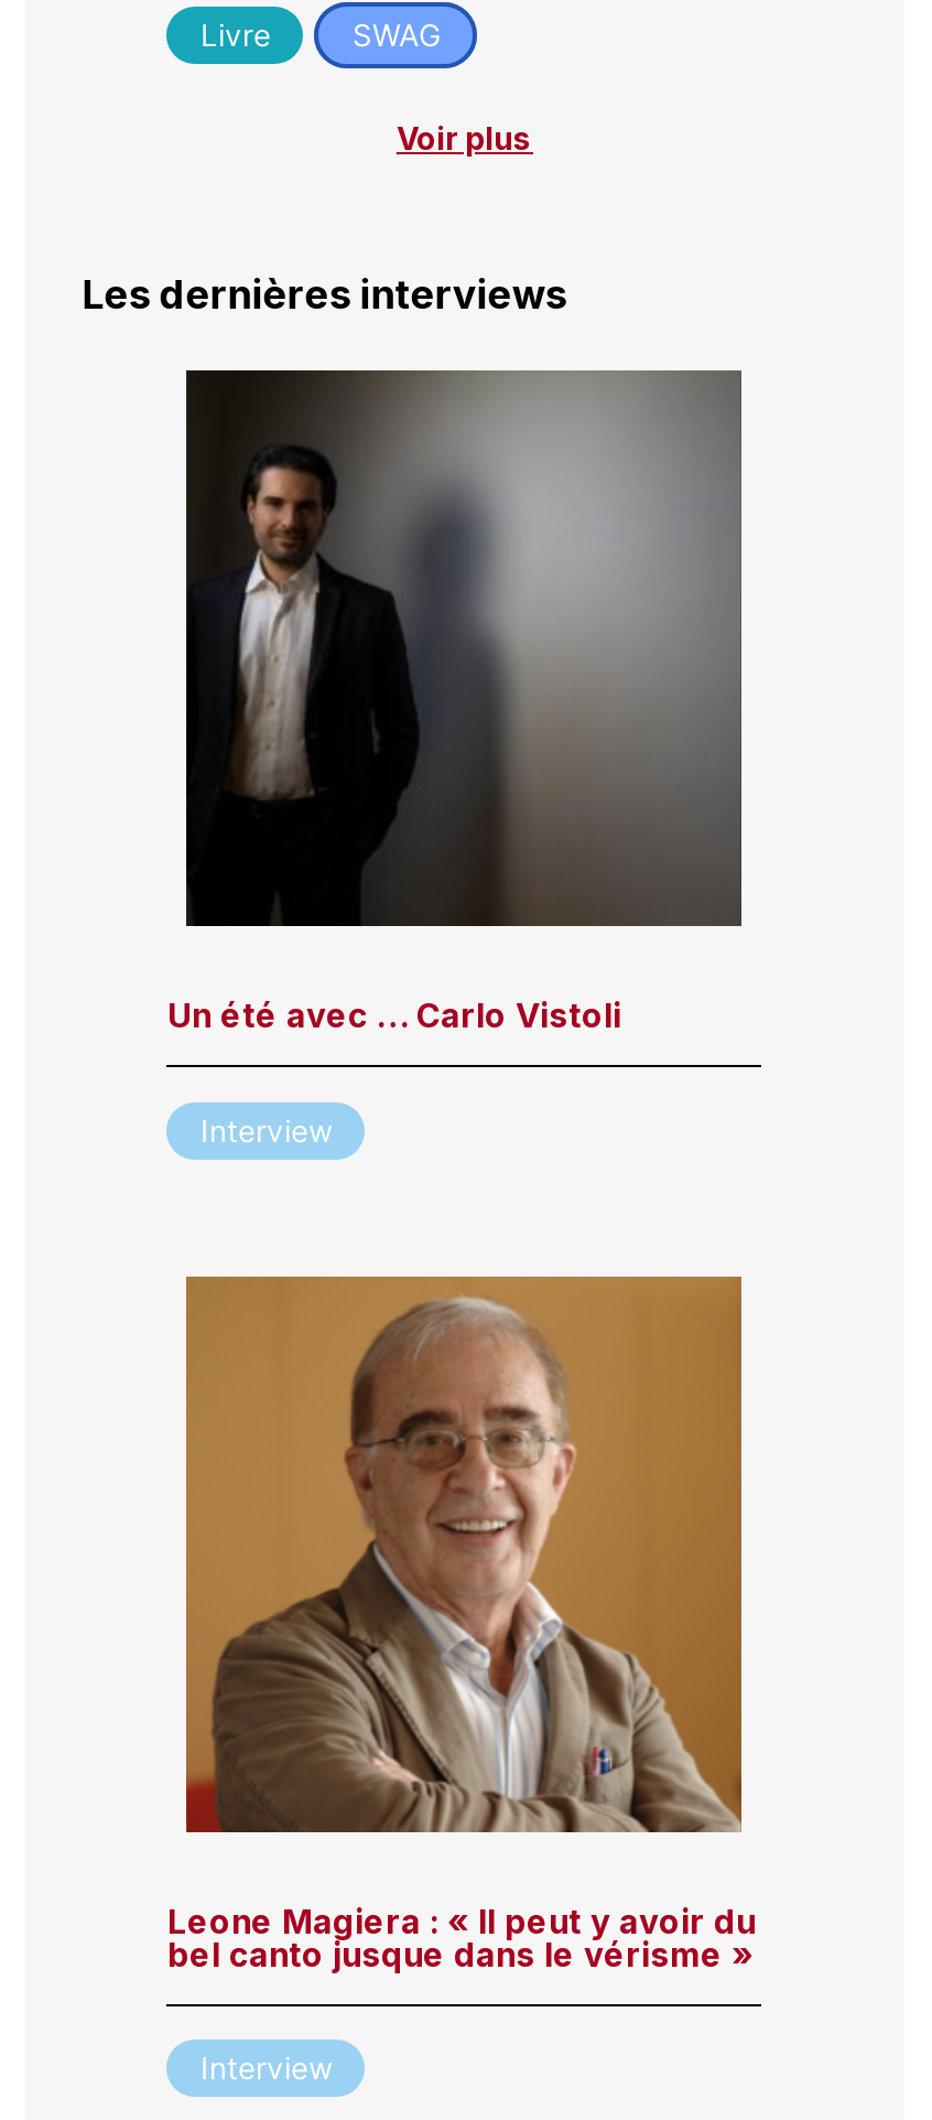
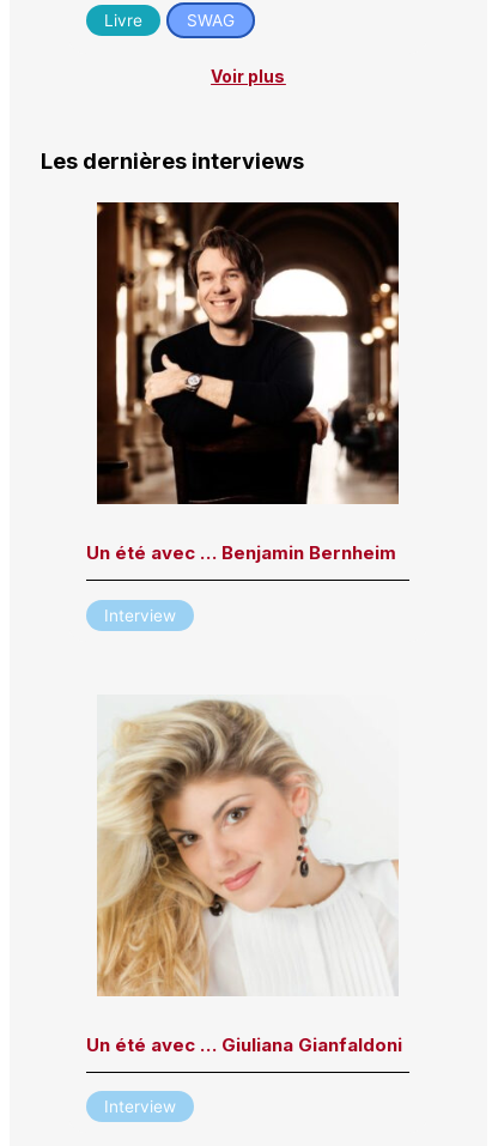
[167,368,744,1037] [image] | Un été avec … Carlo Vistoli -> [87,201,400,564] [image] | Un été avec … Benjamin Bernheim
[167,1274,756,1975] [image] | Leone Magiera : « Il peut y avoir du | bel canto jusque dans le vérisme » -> [87,695,403,1056] [image] | Un été avec … Giuliana Gianfaldoni

